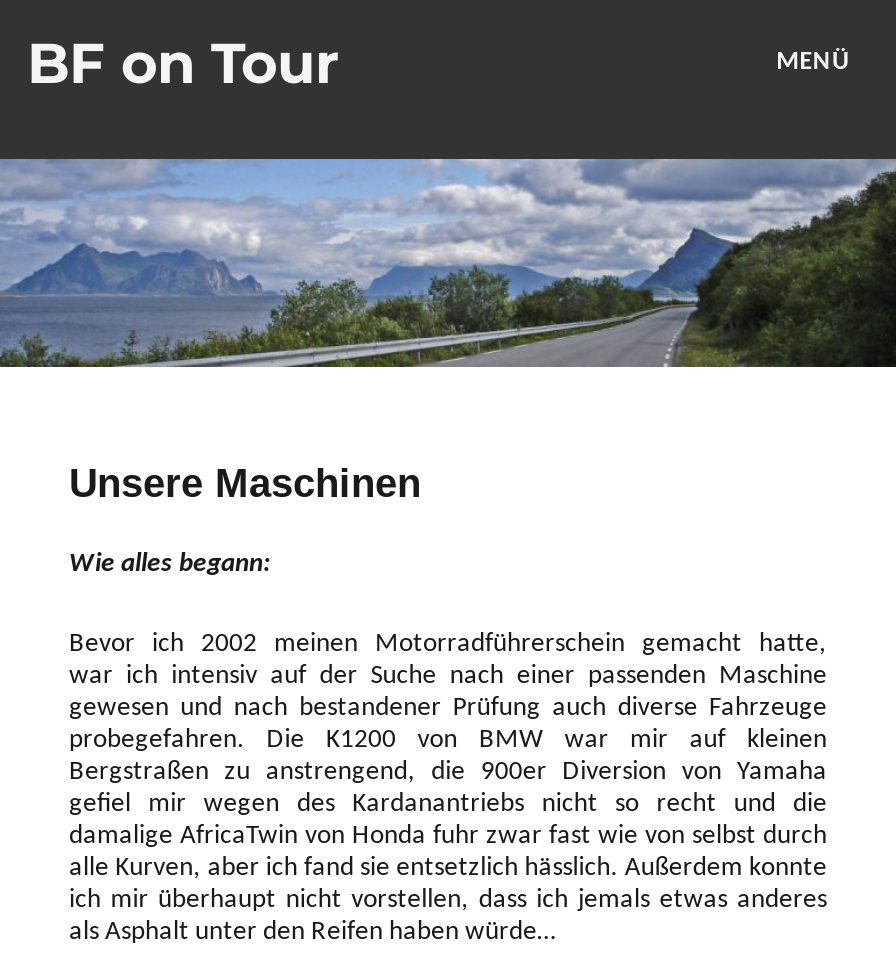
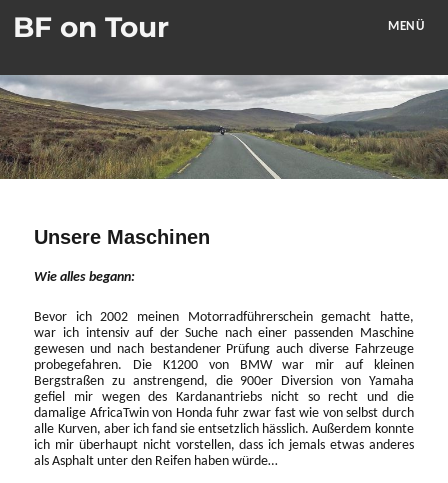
[6,157,890,367] [image] -> [3,74,445,180] [image]

